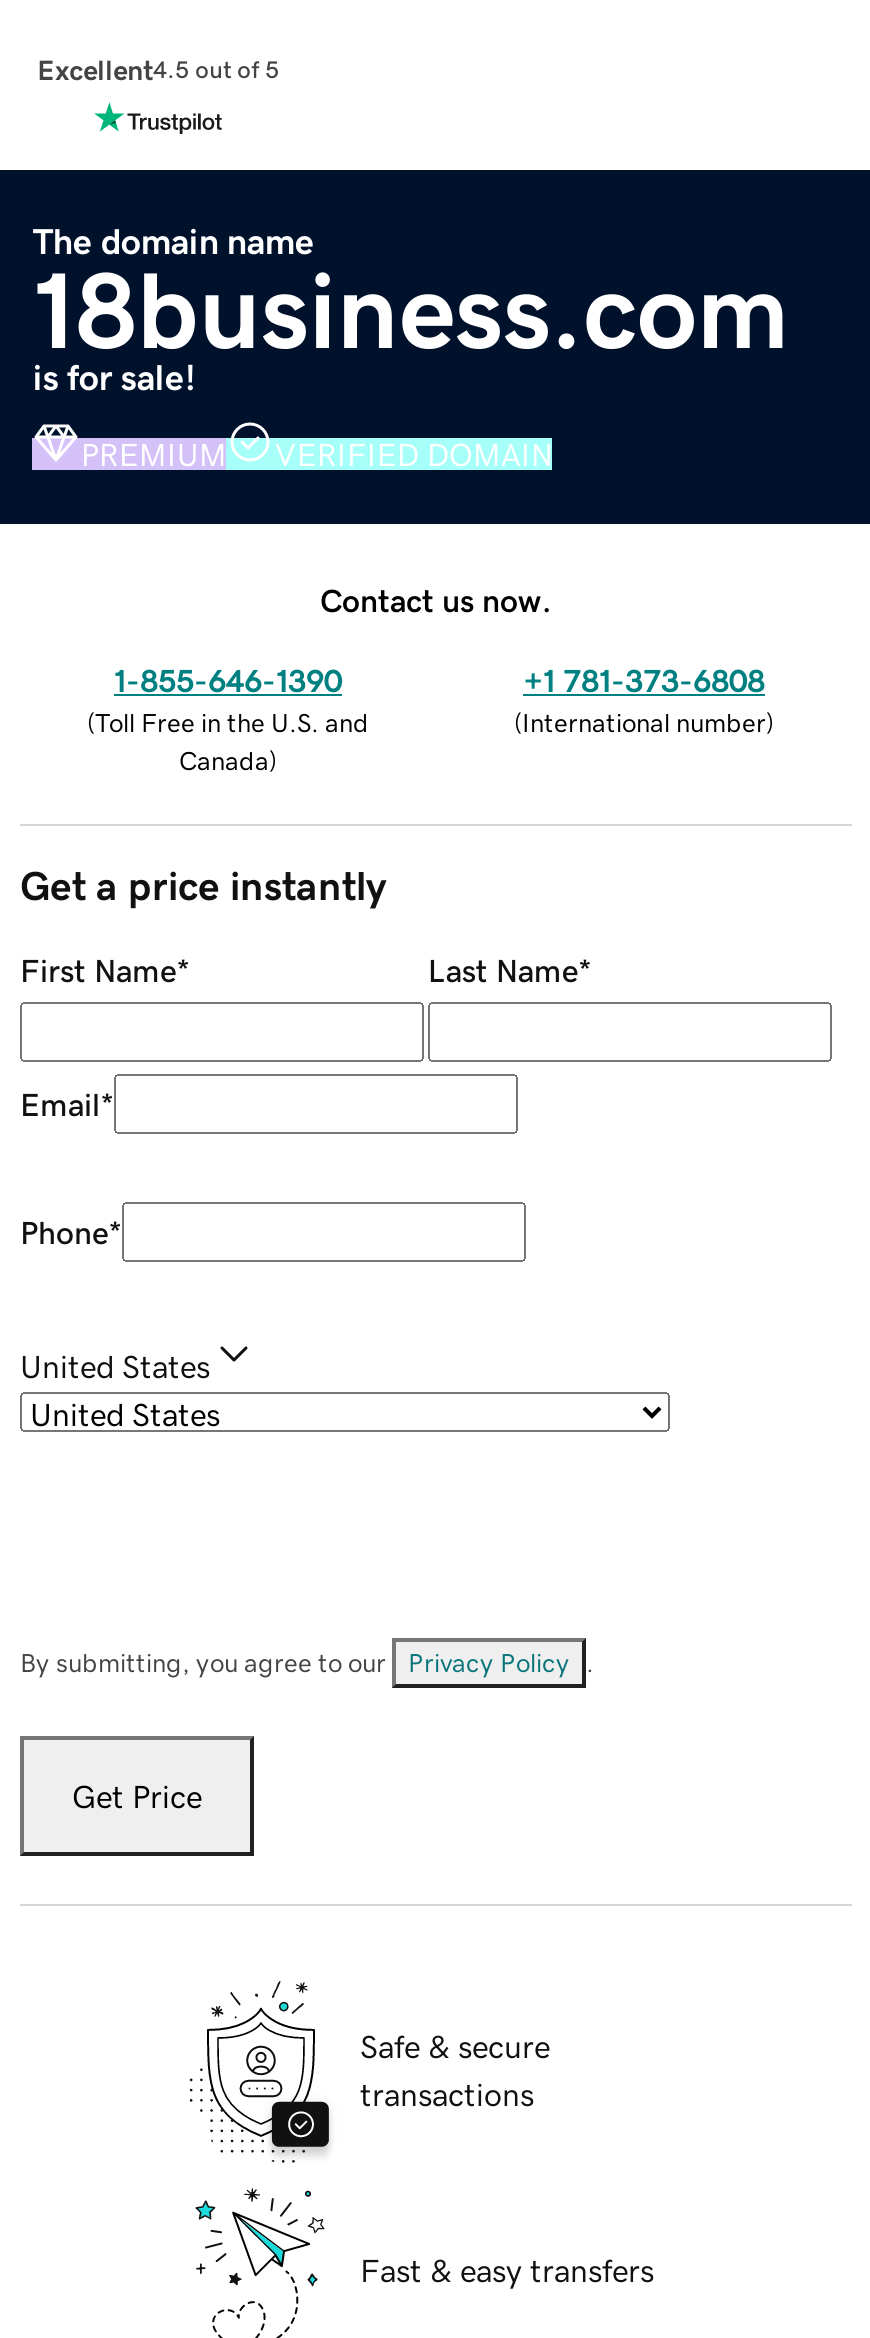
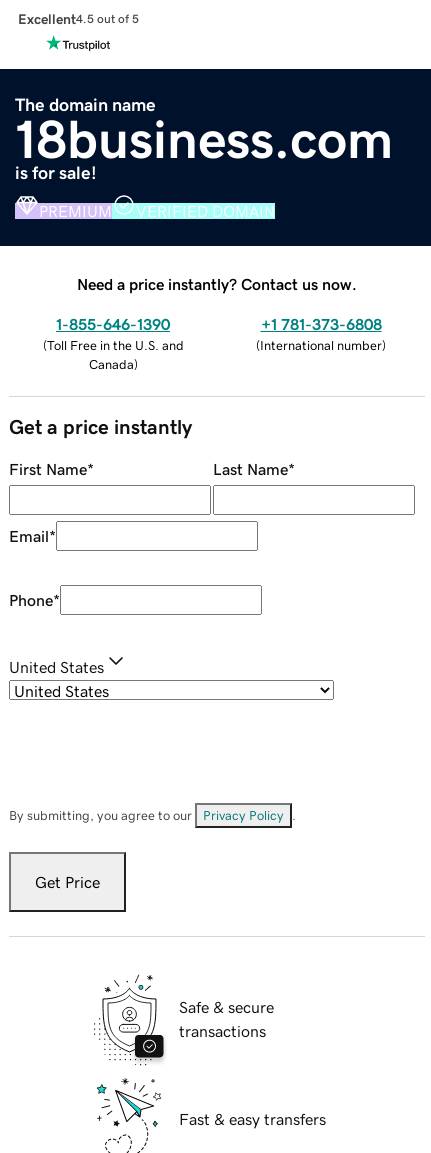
[320,583,552,615] Contact us now. -> [77,276,357,292] Need a price instantly? Contact us now.

